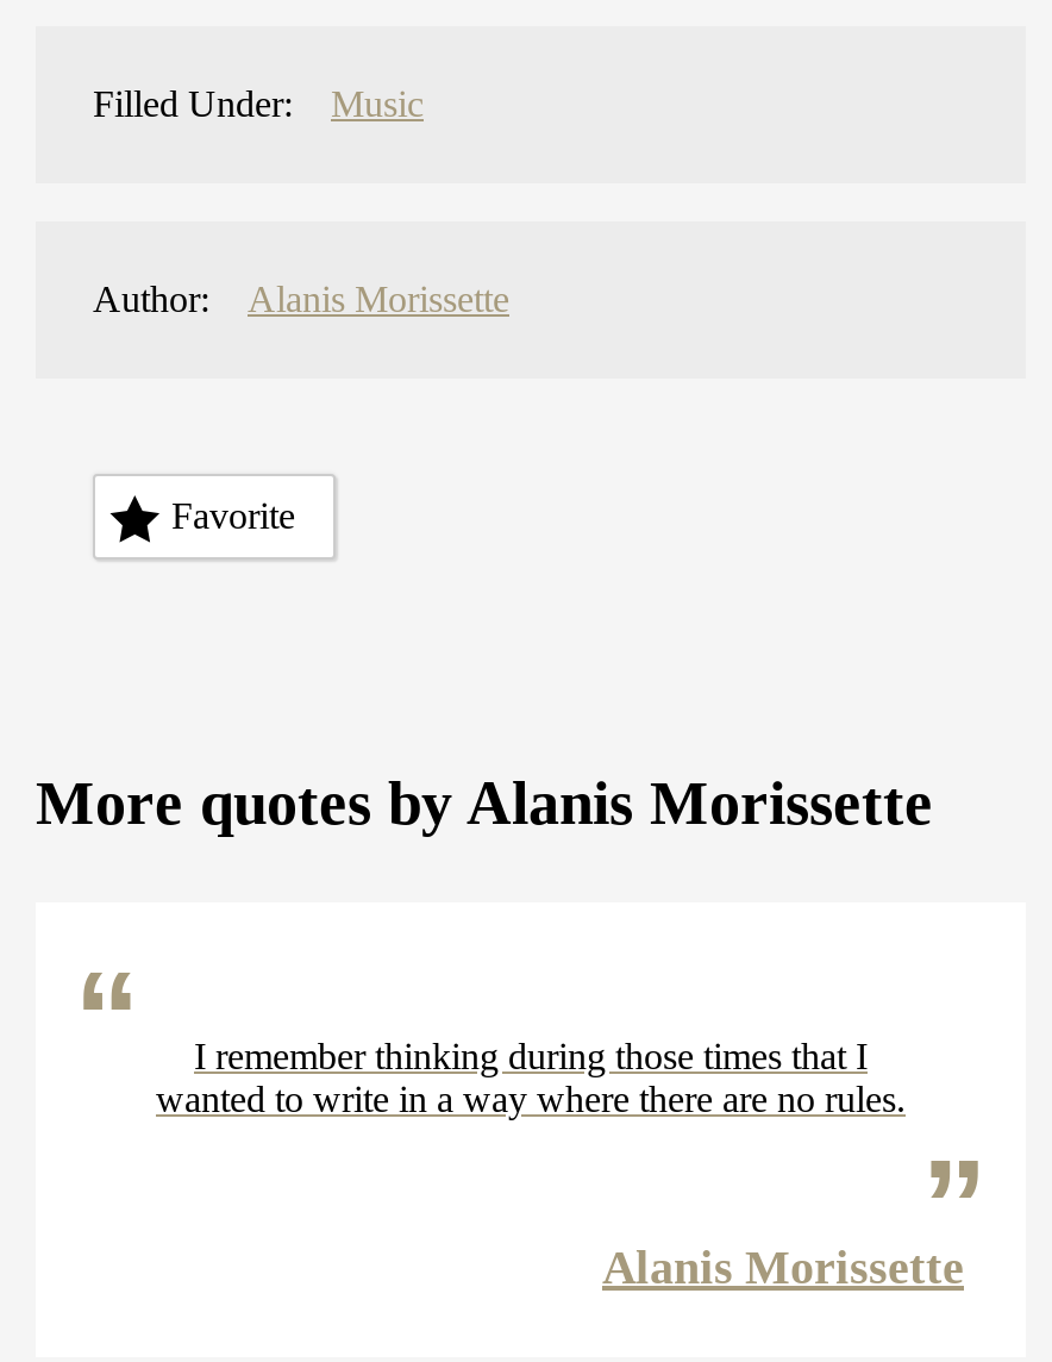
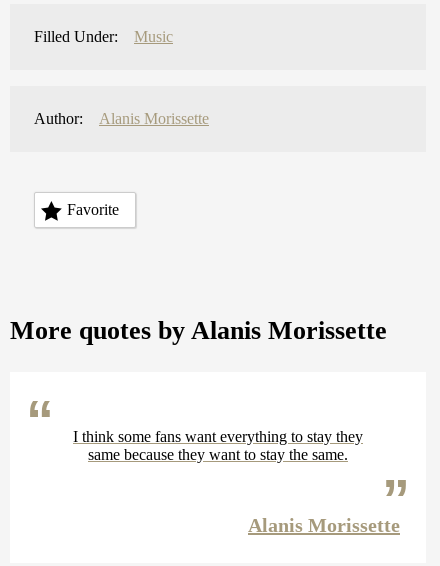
[156,1036,906,1119] I remember thinking during those times that I | wanted to write in a way where there are no rules. -> [73,428,363,463] I think some fans want everything to stay they | same because they want to stay the same.

